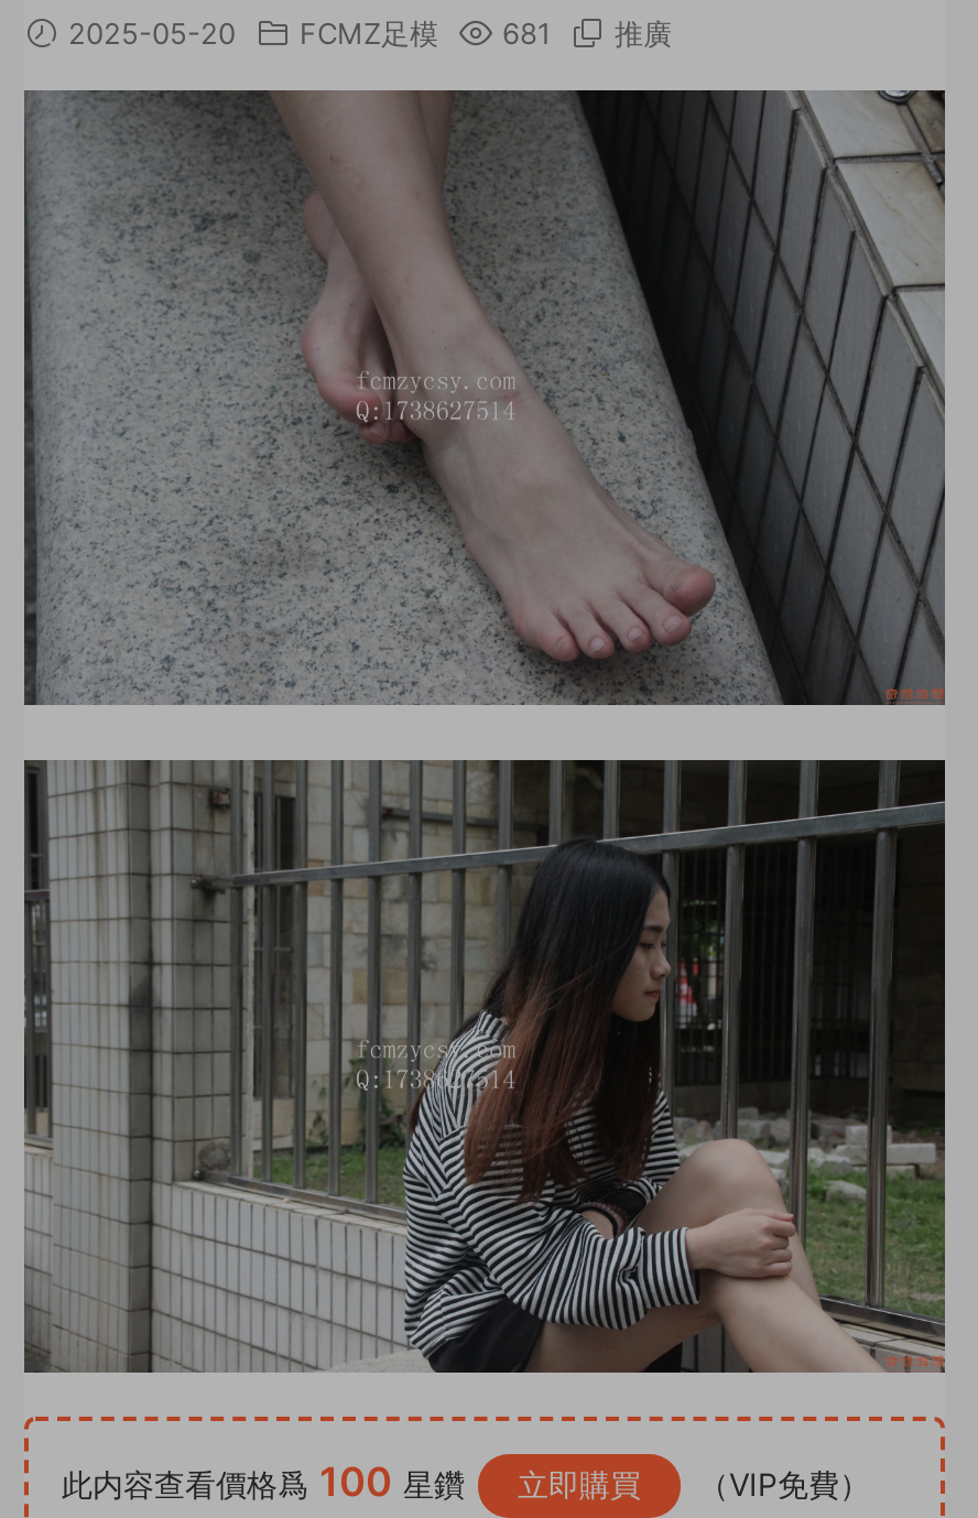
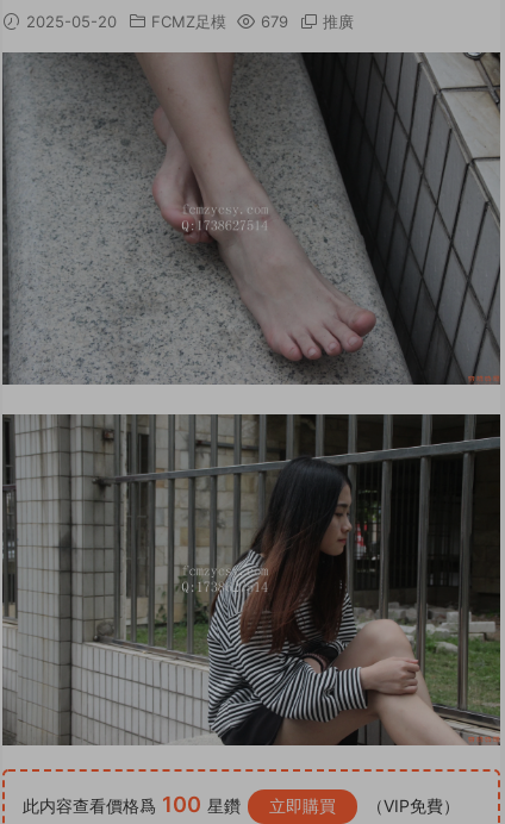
[59,15,672,51] 2025-05-20 FCMZ足模 681 推廣 -> [21,12,354,31] 2025-05-20 FCMZ足模 679 推廣

